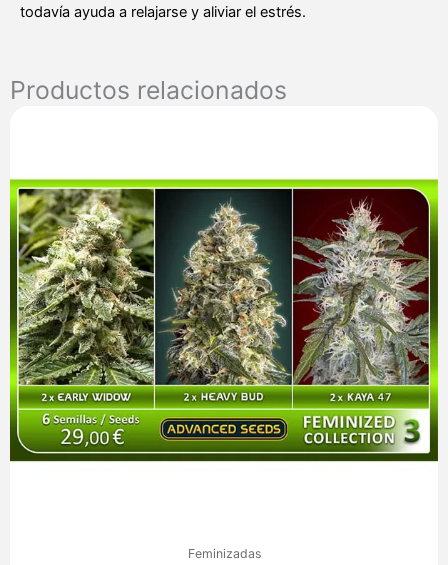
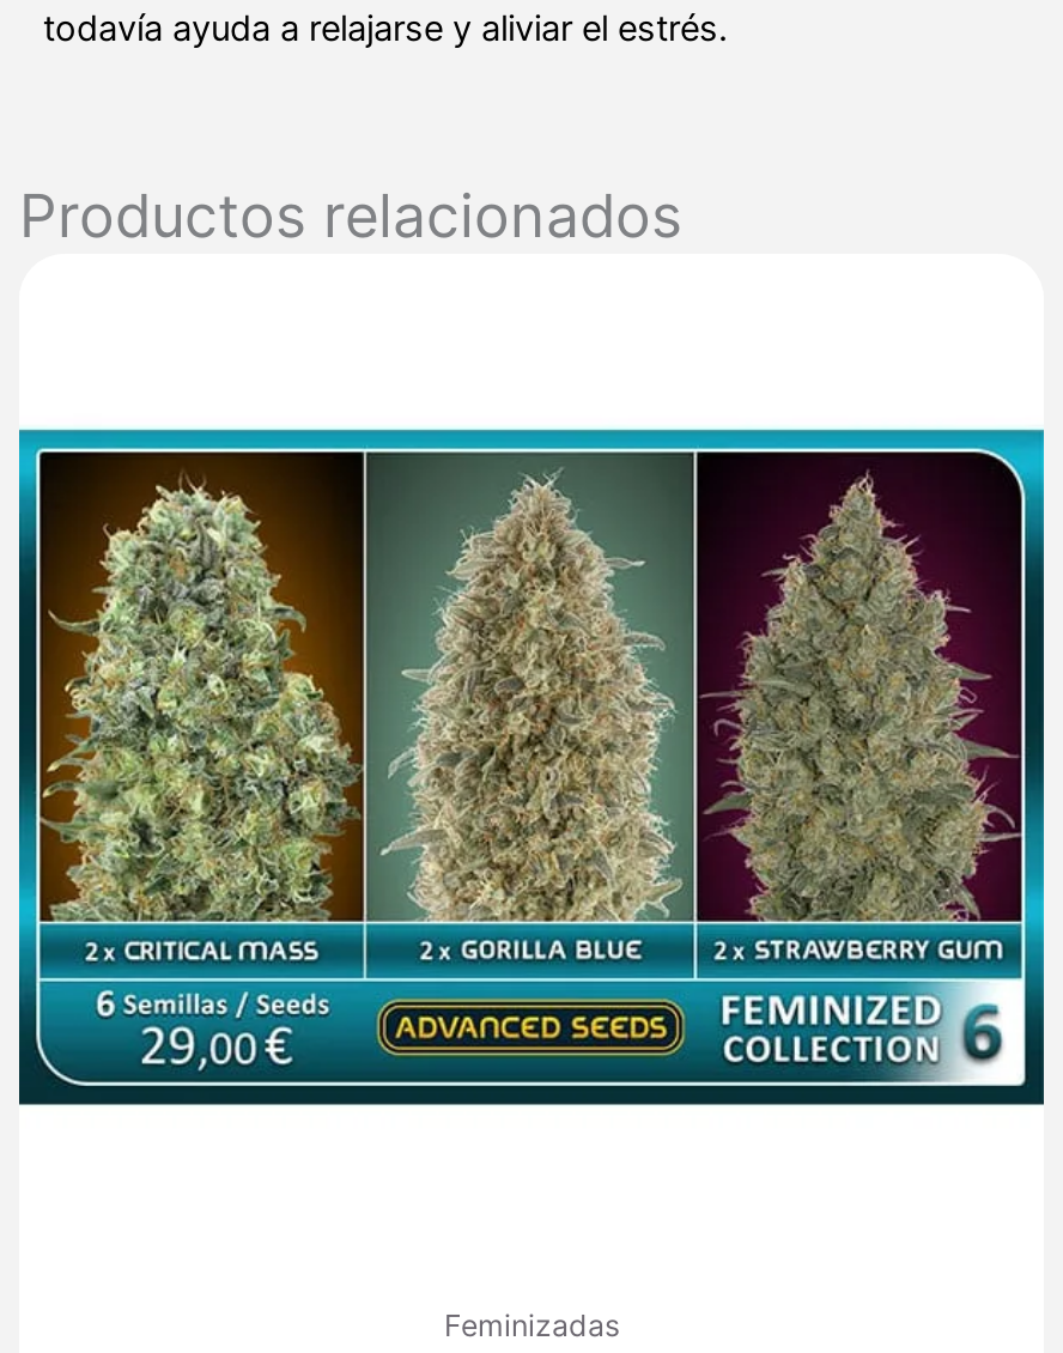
[9,178,439,461] [image] -> [17,426,1046,1104] [image]

